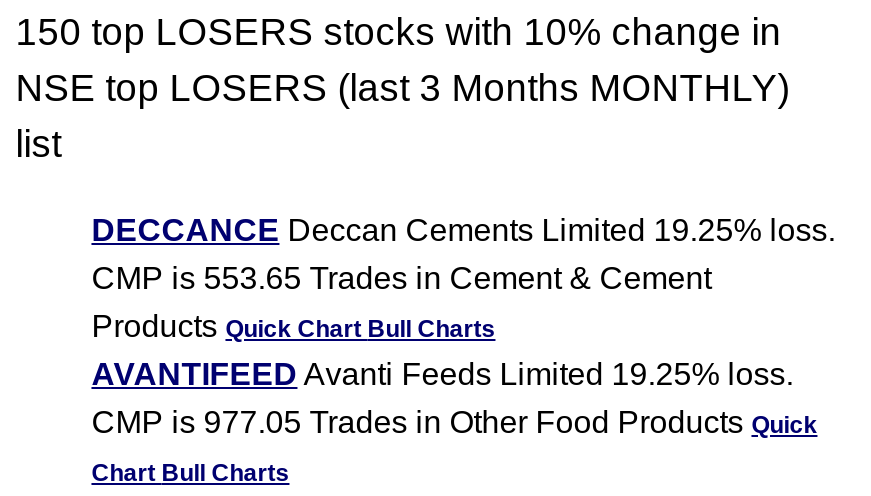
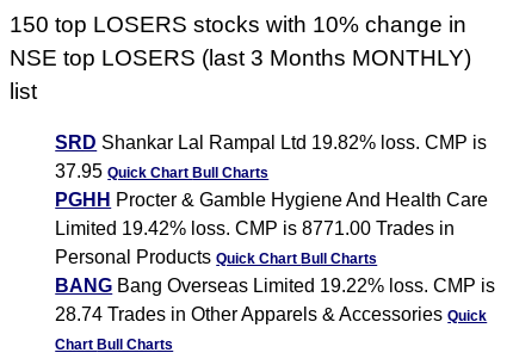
[91,214,835,440] DECCANCE Deccan Cements Limited 19.25% loss. | CMP is 553.65 Trades in Cement & Cement | Products Quick Chart Bull Charts | AVANTIFEED Avanti Feeds Limited 19.25% loss. | CMP is 977.05 Trades in Other Food Products Quick -> [55,133,495,325] SRD Shankar Lal Rampal Ltd 19.82% loss. CMP is | 37.95 Quick Chart Bull Charts | PGHH Procter & Gamble Hygiene And Health Care | Limited 19.42% loss. CMP is 8771.00 Trades in | Personal Products Quick Chart Bull Charts | BANG Bang Overseas Limited 19.22% loss. CMP is | 28.74 Trades in Other Apparels & Accessories Quick

